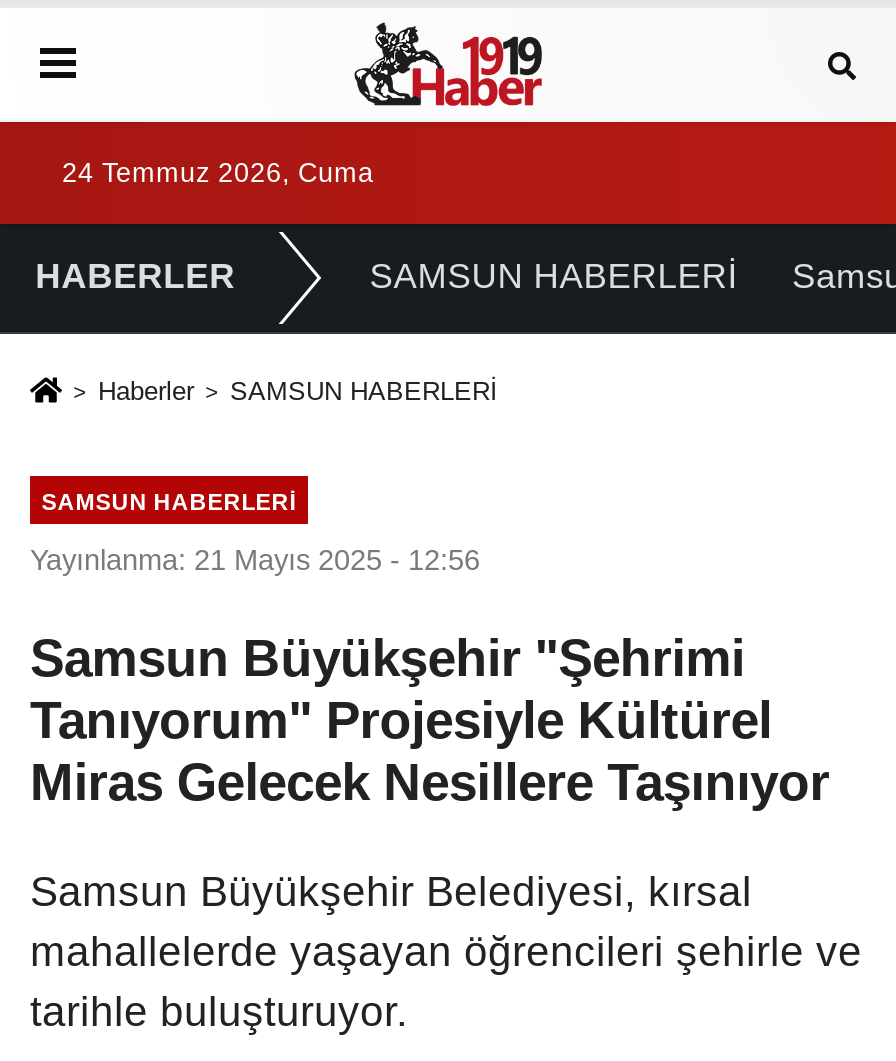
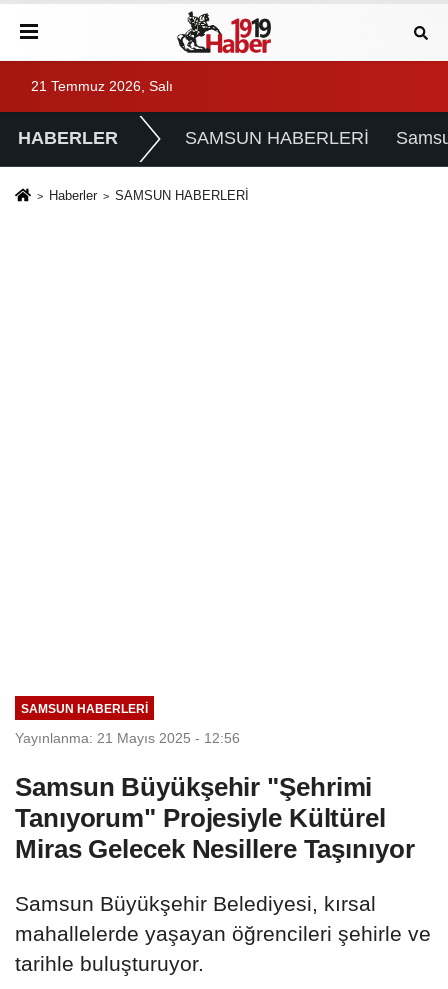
[62,158,374,188] 24 Temmuz 2026, Cuma -> [31,79,173,94] 21 Temmuz 2026, Salı

